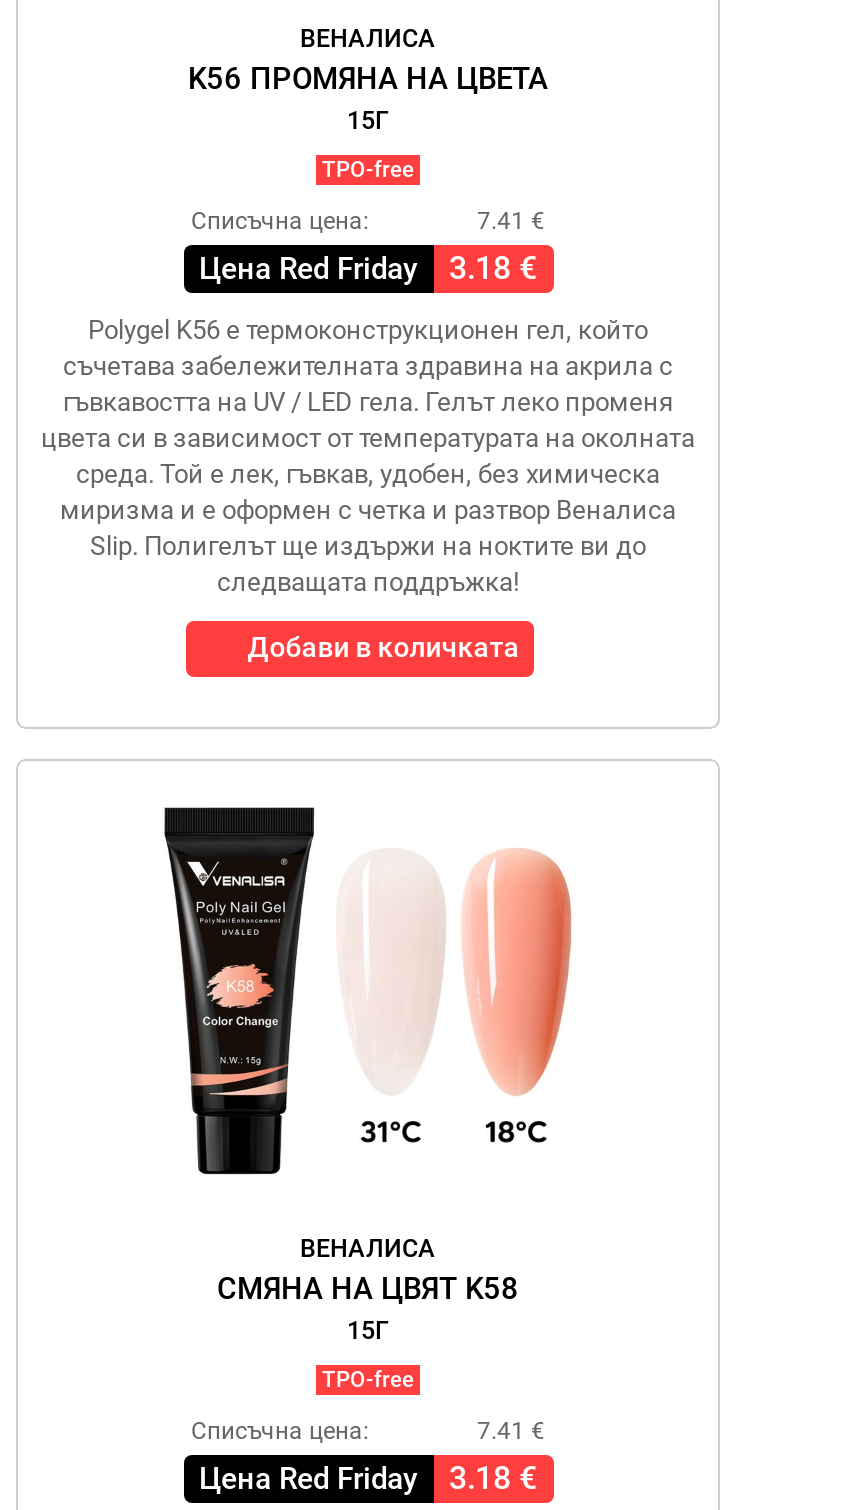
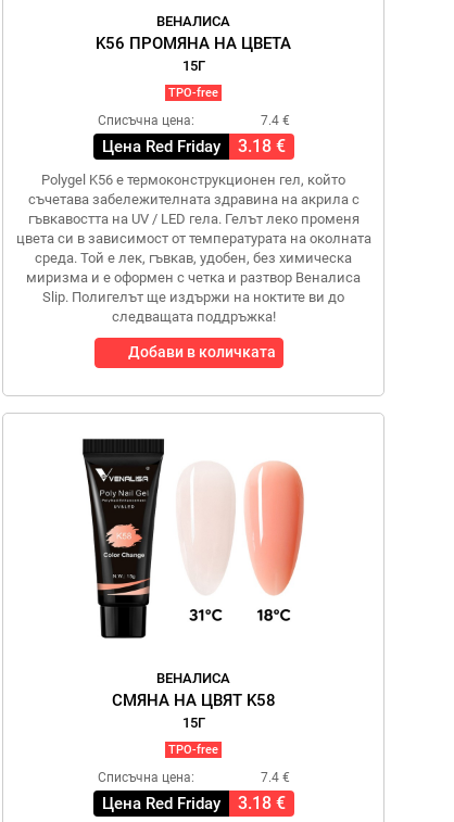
[477,207,545,235] 7.41 € -> [260,113,289,128] 7.4 €
[477,1417,545,1445] 7.41 € -> [260,770,289,785] 7.4 €

